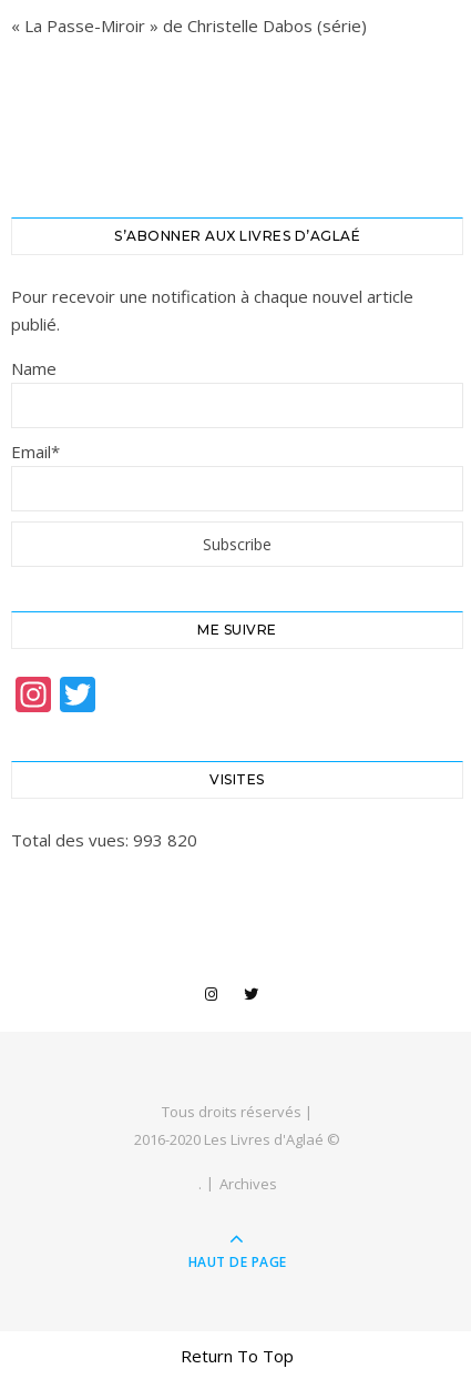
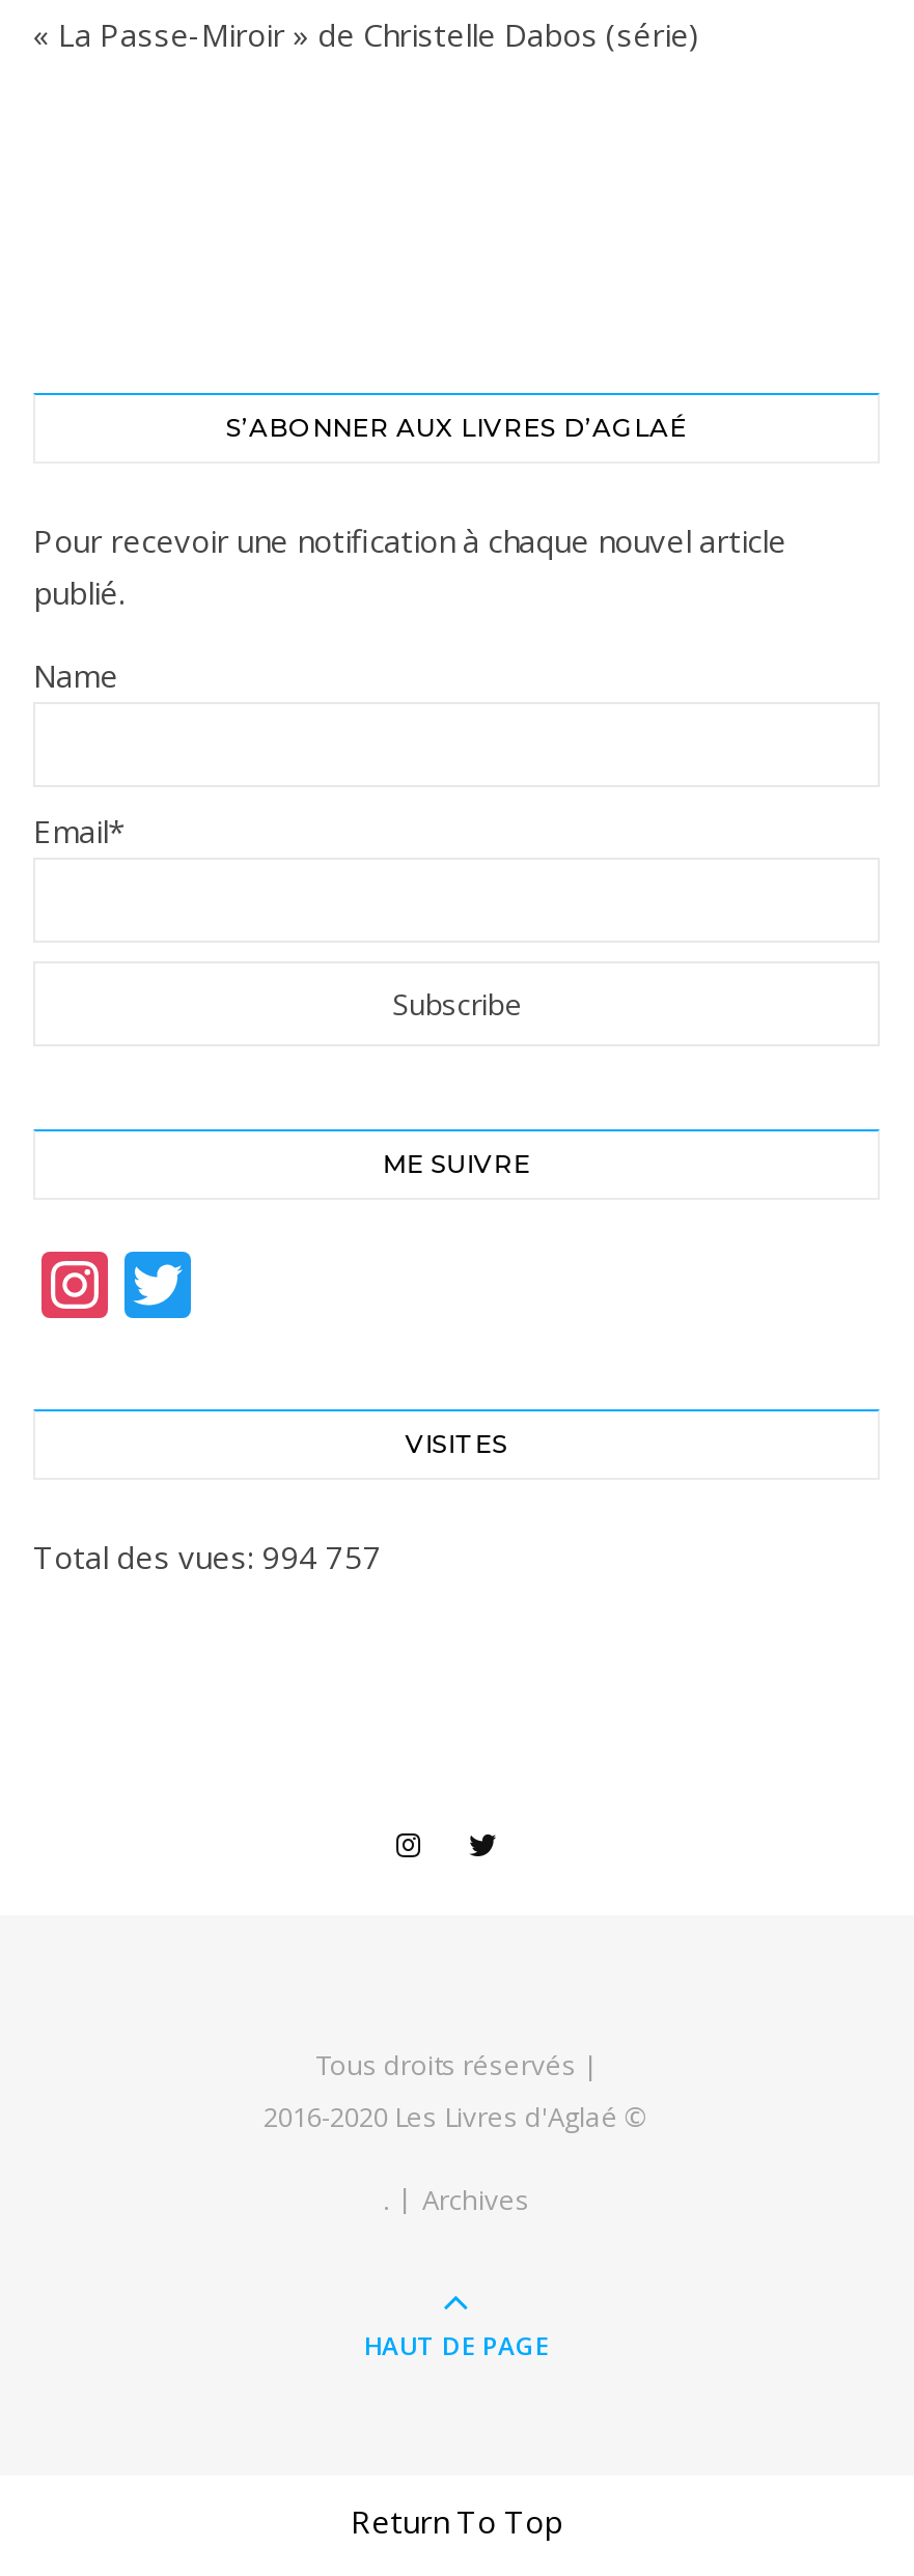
[11,829,197,851] Total des vues: 993 820 -> [33,1536,382,1577] Total des vues: 994 757

